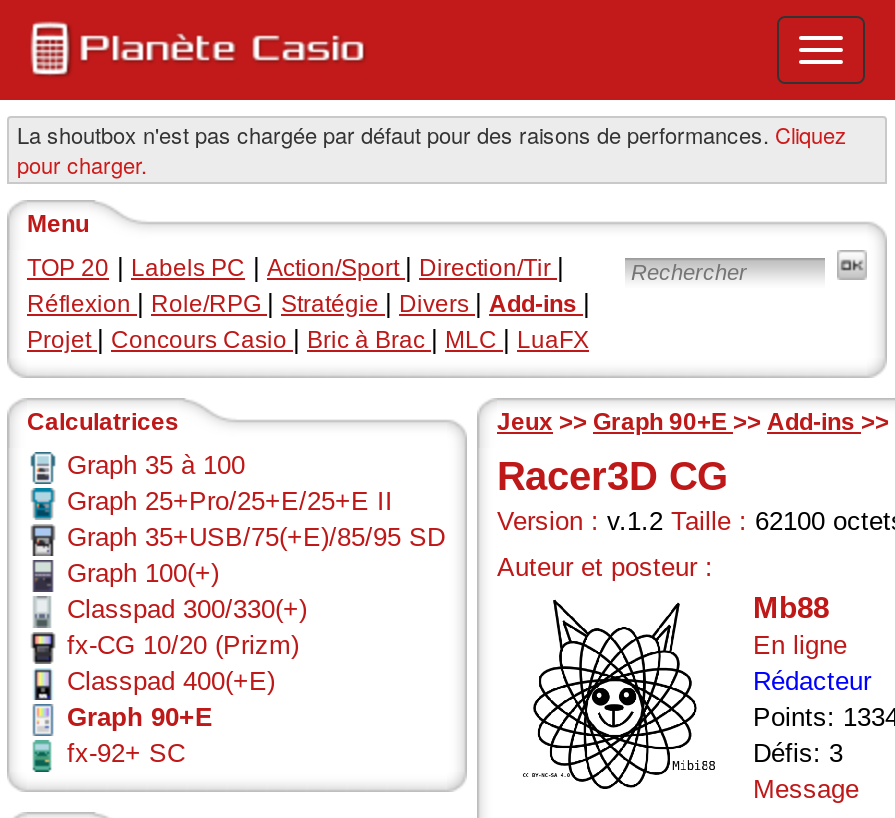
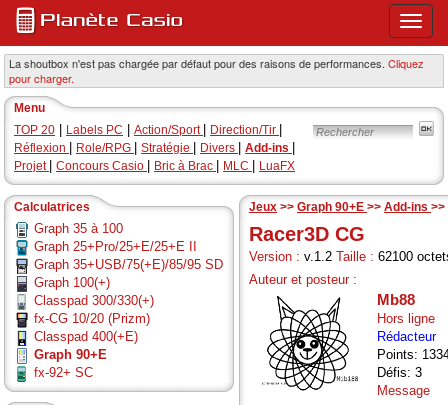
[753,630,847,660] En ligne -> [377,311,435,326] Hors ligne

